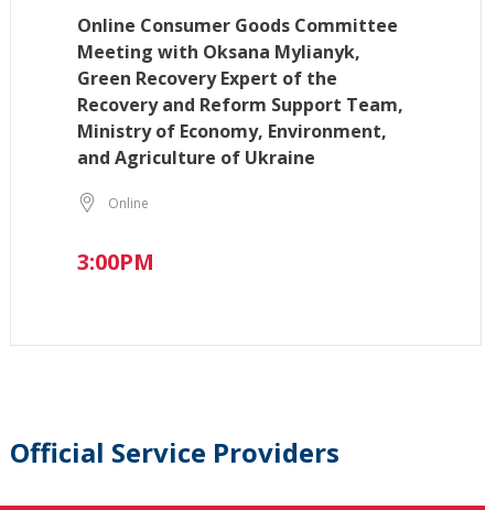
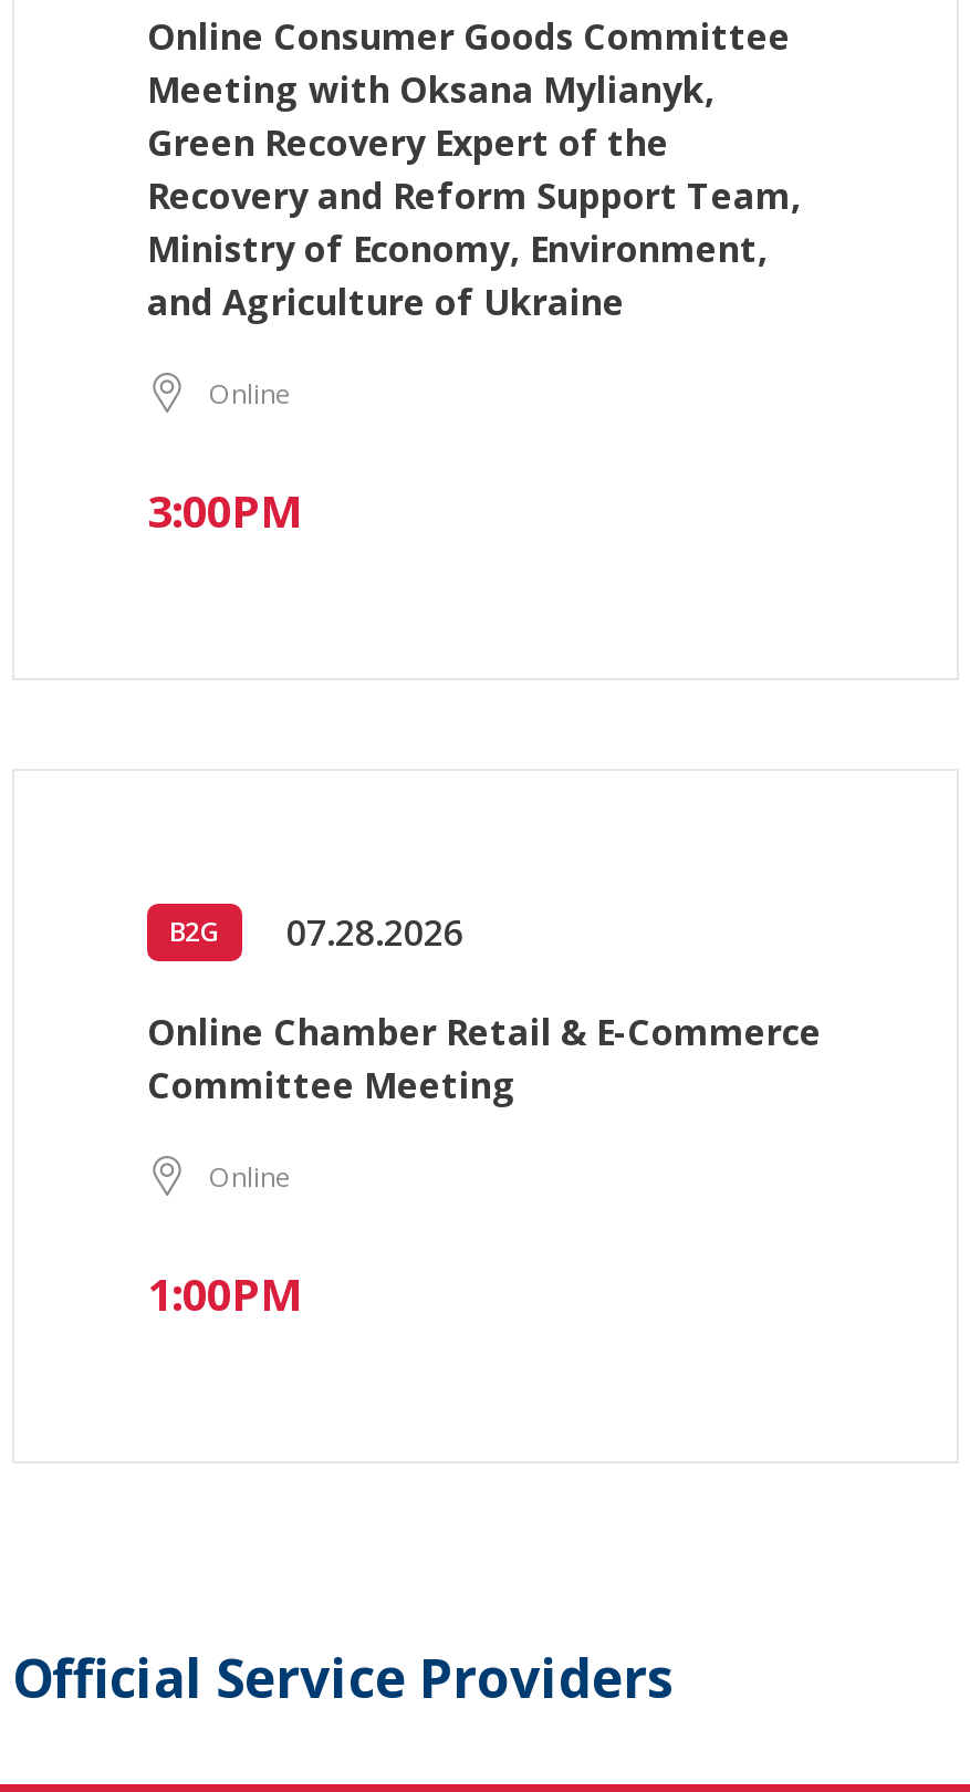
none -> [147,909,822,1325] B2G | 07.28.2026 | Online Chamber Retail & E-Commerce | Committee Meeting | Online | 1:00PM

